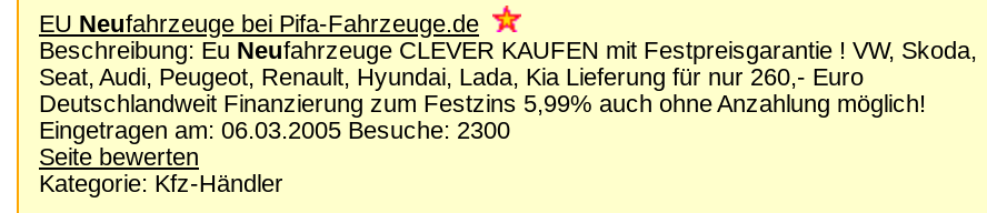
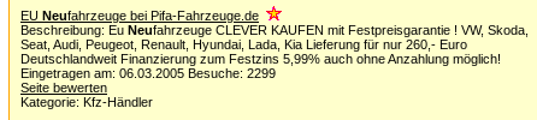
[39,116,510,143] Eingetragen am: 06.03.2005 Besuche: 2300 -> [20,66,276,80] Eingetragen am: 06.03.2005 Besuche: 2299

